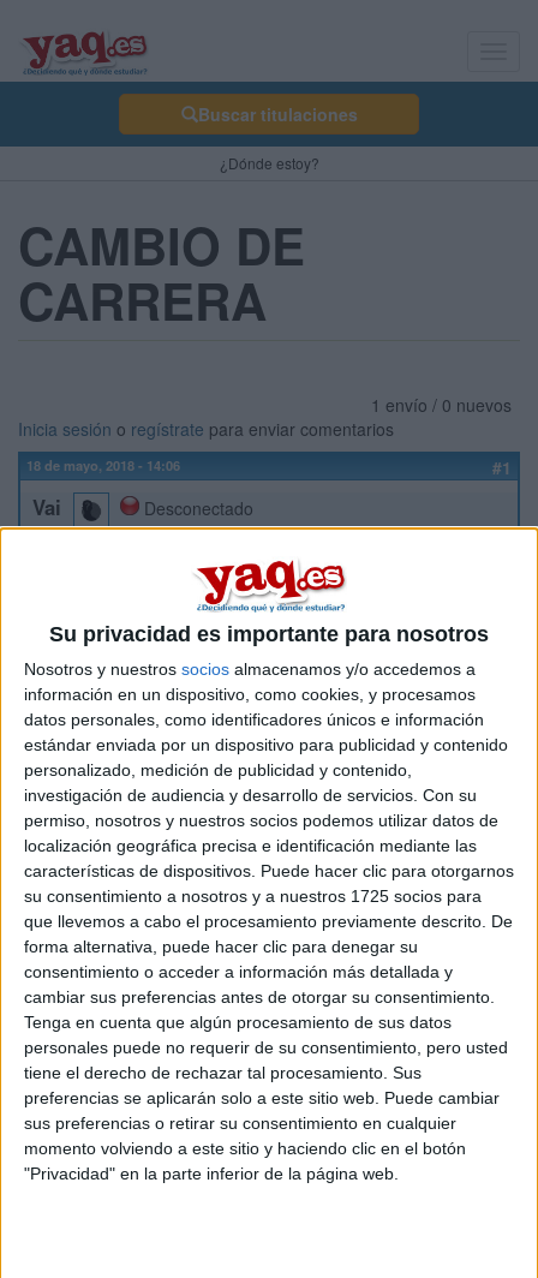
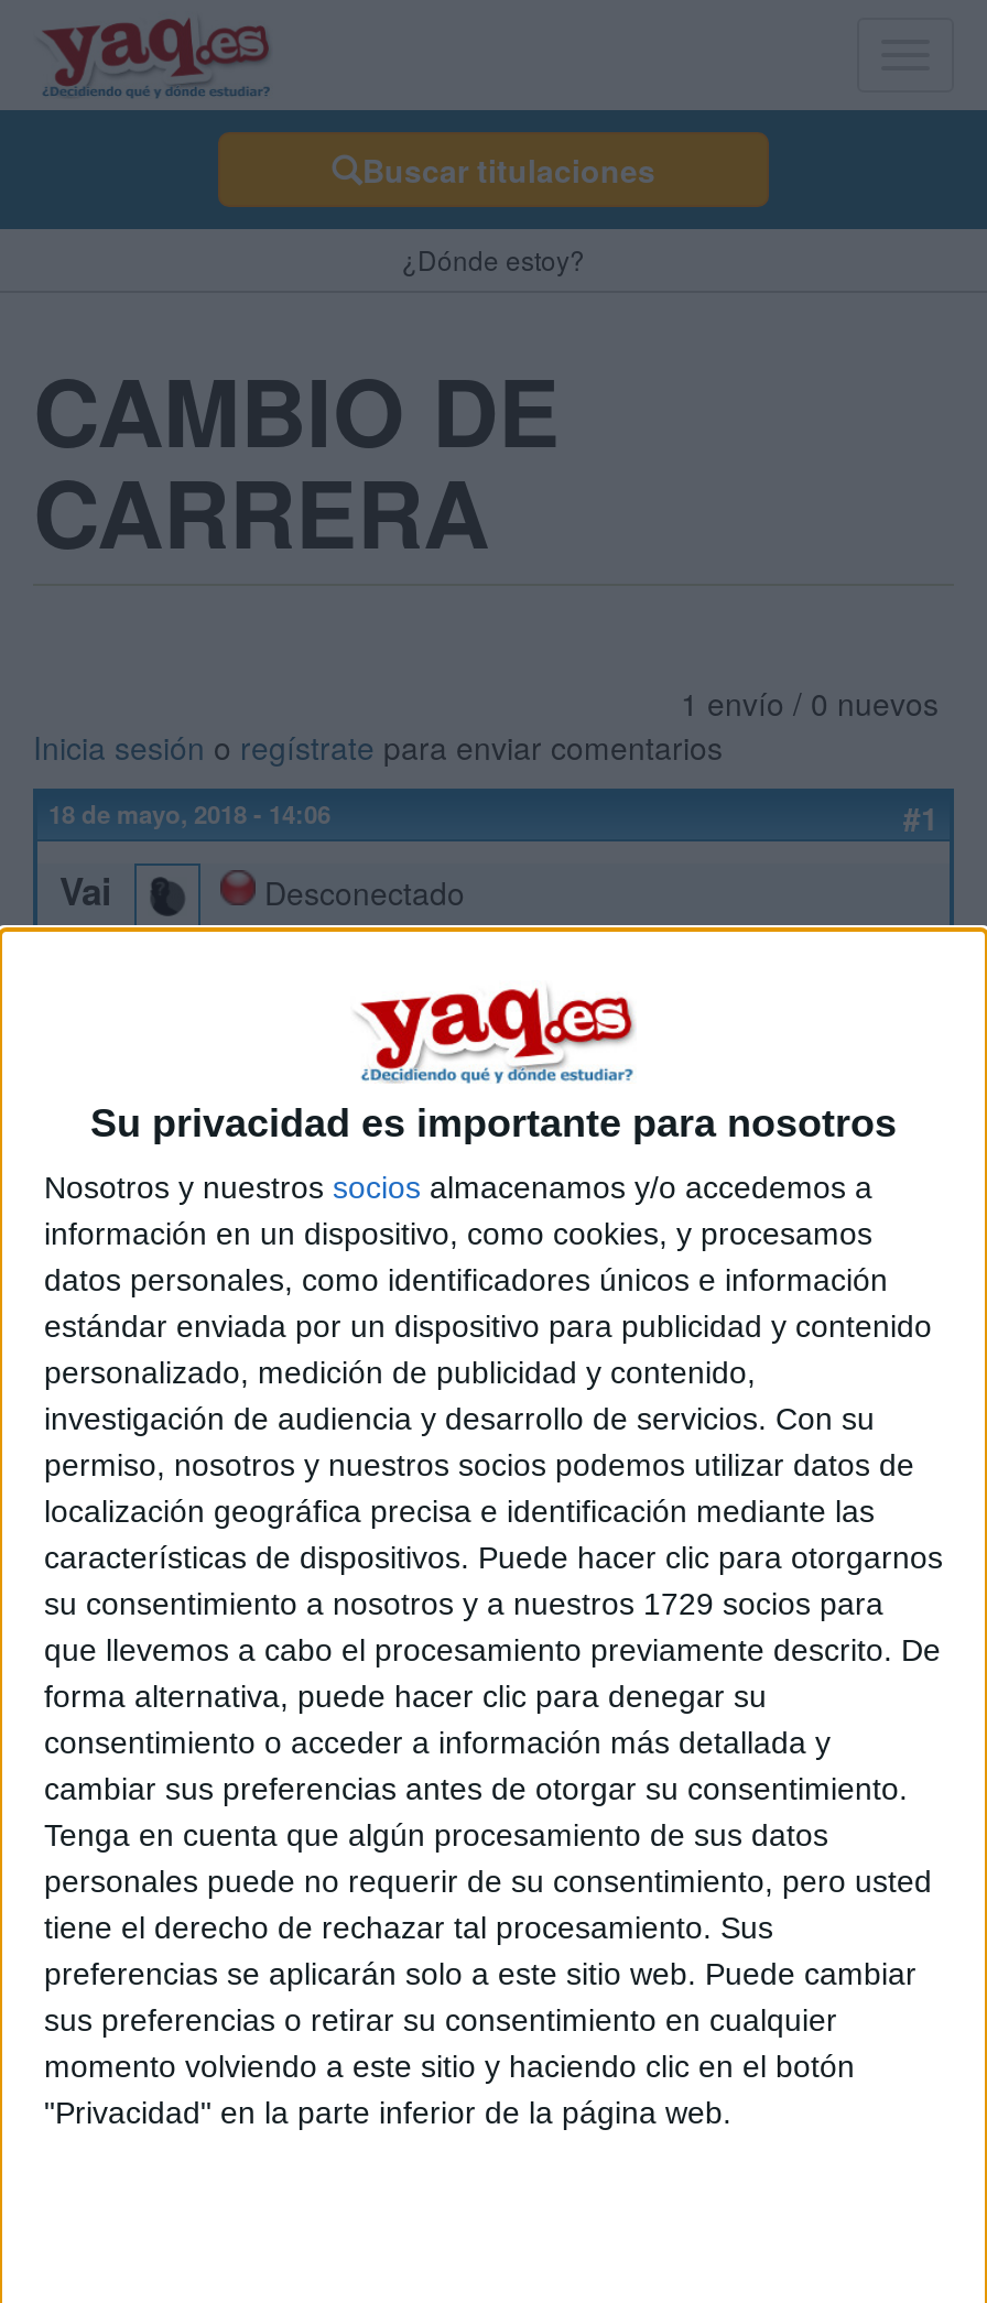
[24,886,482,906] su consentimiento a nosotros y a nuestros 1725 socios para -> [44,1586,883,1621] su consentimiento a nosotros y a nuestros 1729 socios para

